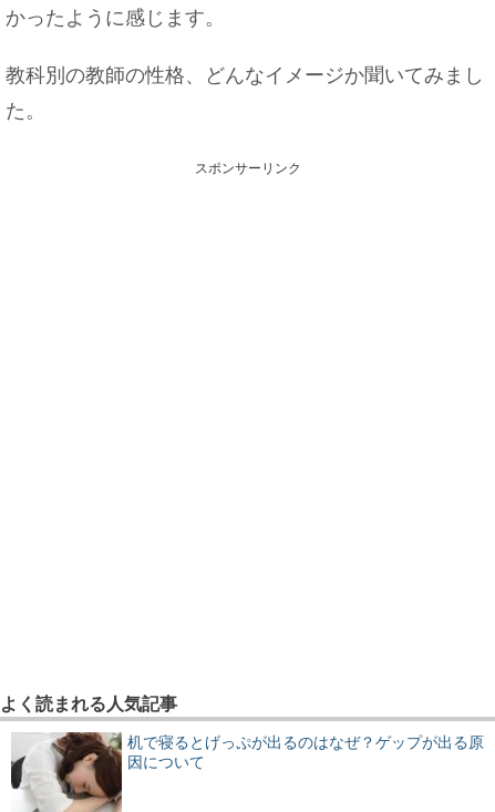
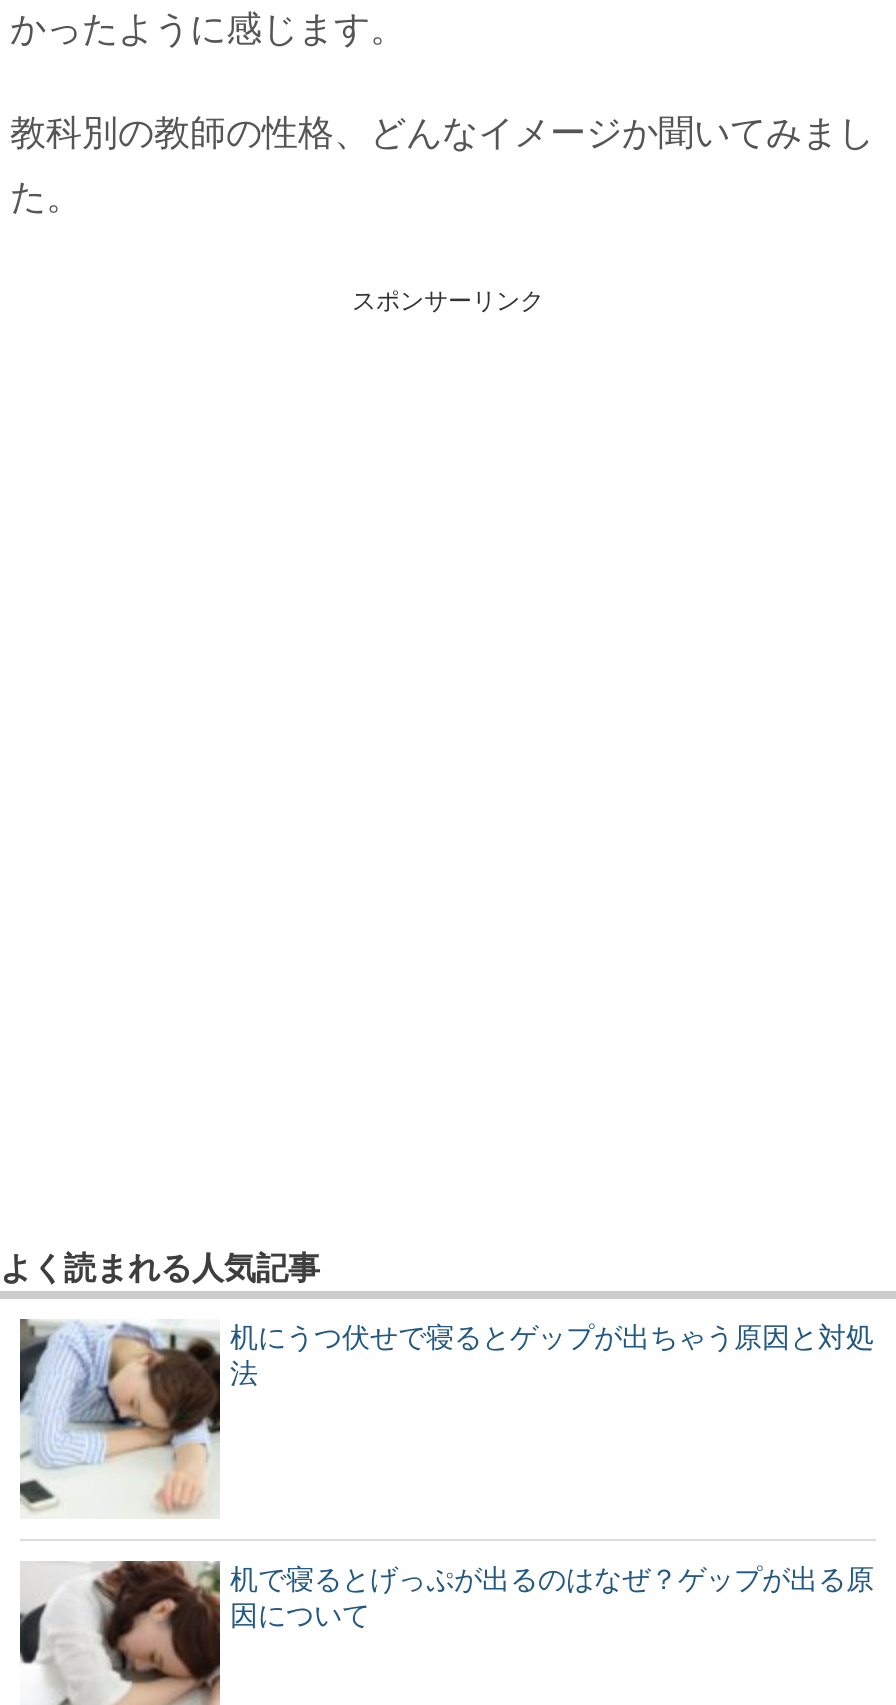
none -> [18,1319,874,1539] [image] | 机にうつ伏せで寝るとゲップが出ちゃう原因と対処 | 法

